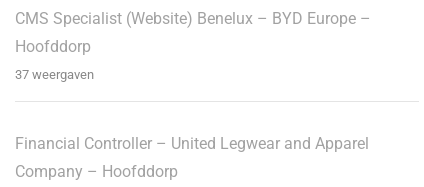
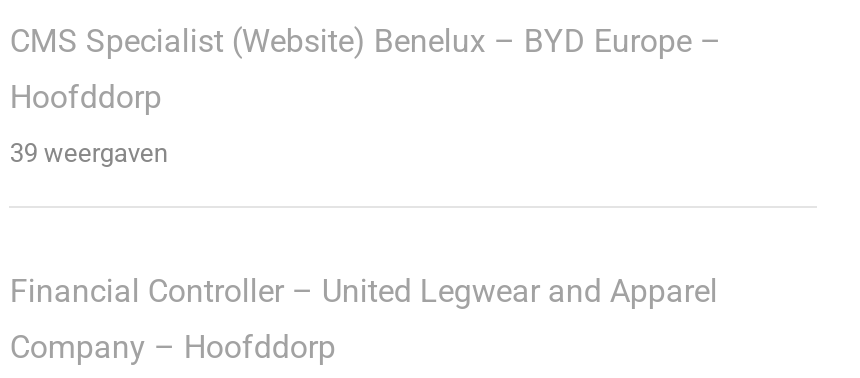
[15,67,94,82] 37 weergaven -> [10,139,168,169] 39 weergaven

